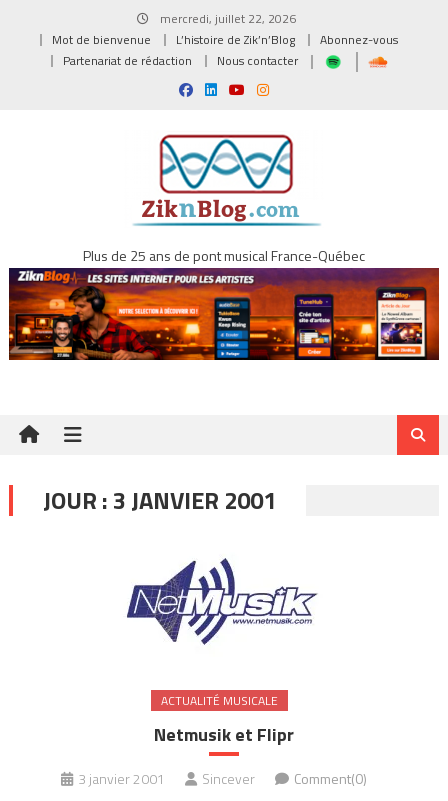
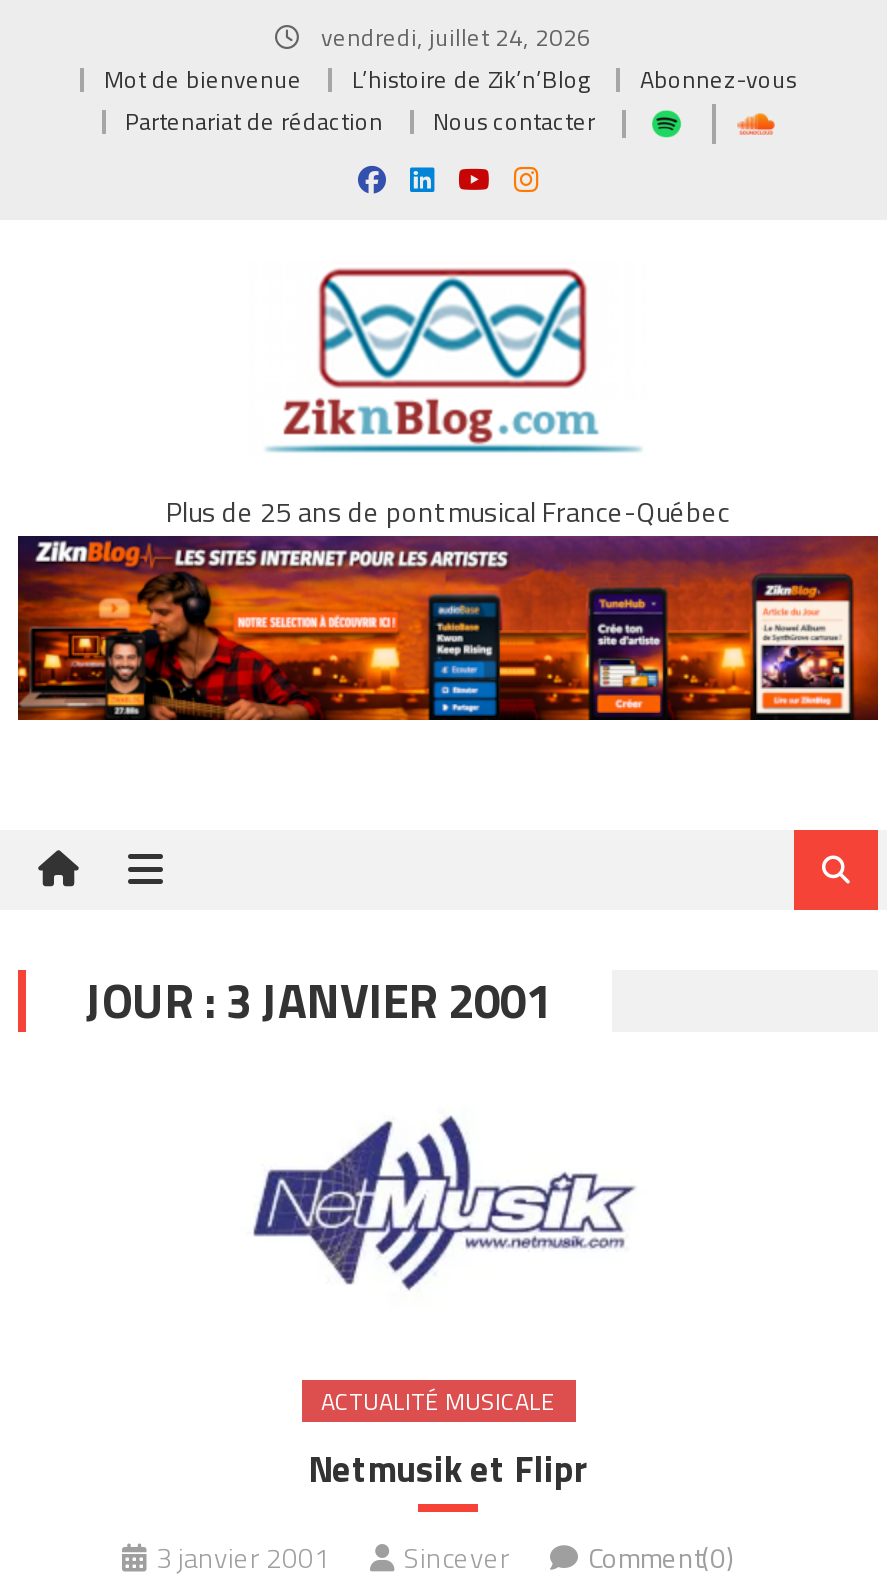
[157,9,296,28] mercredi, juillet 22, 2026 -> [315,18,591,56] vendredi, juillet 24, 2026

